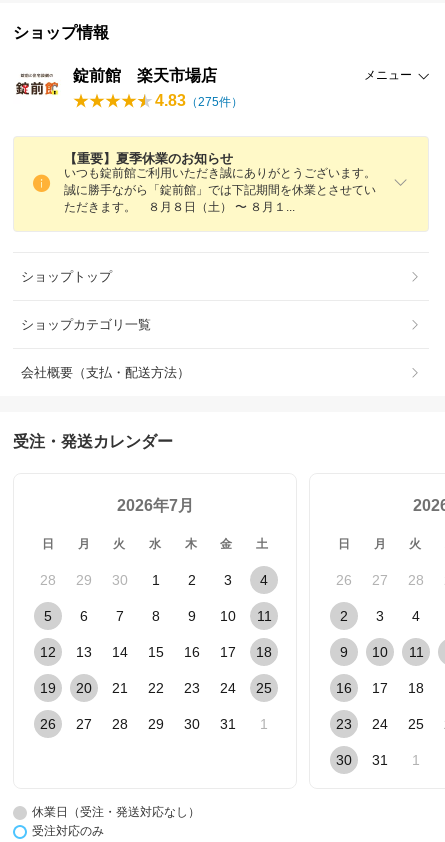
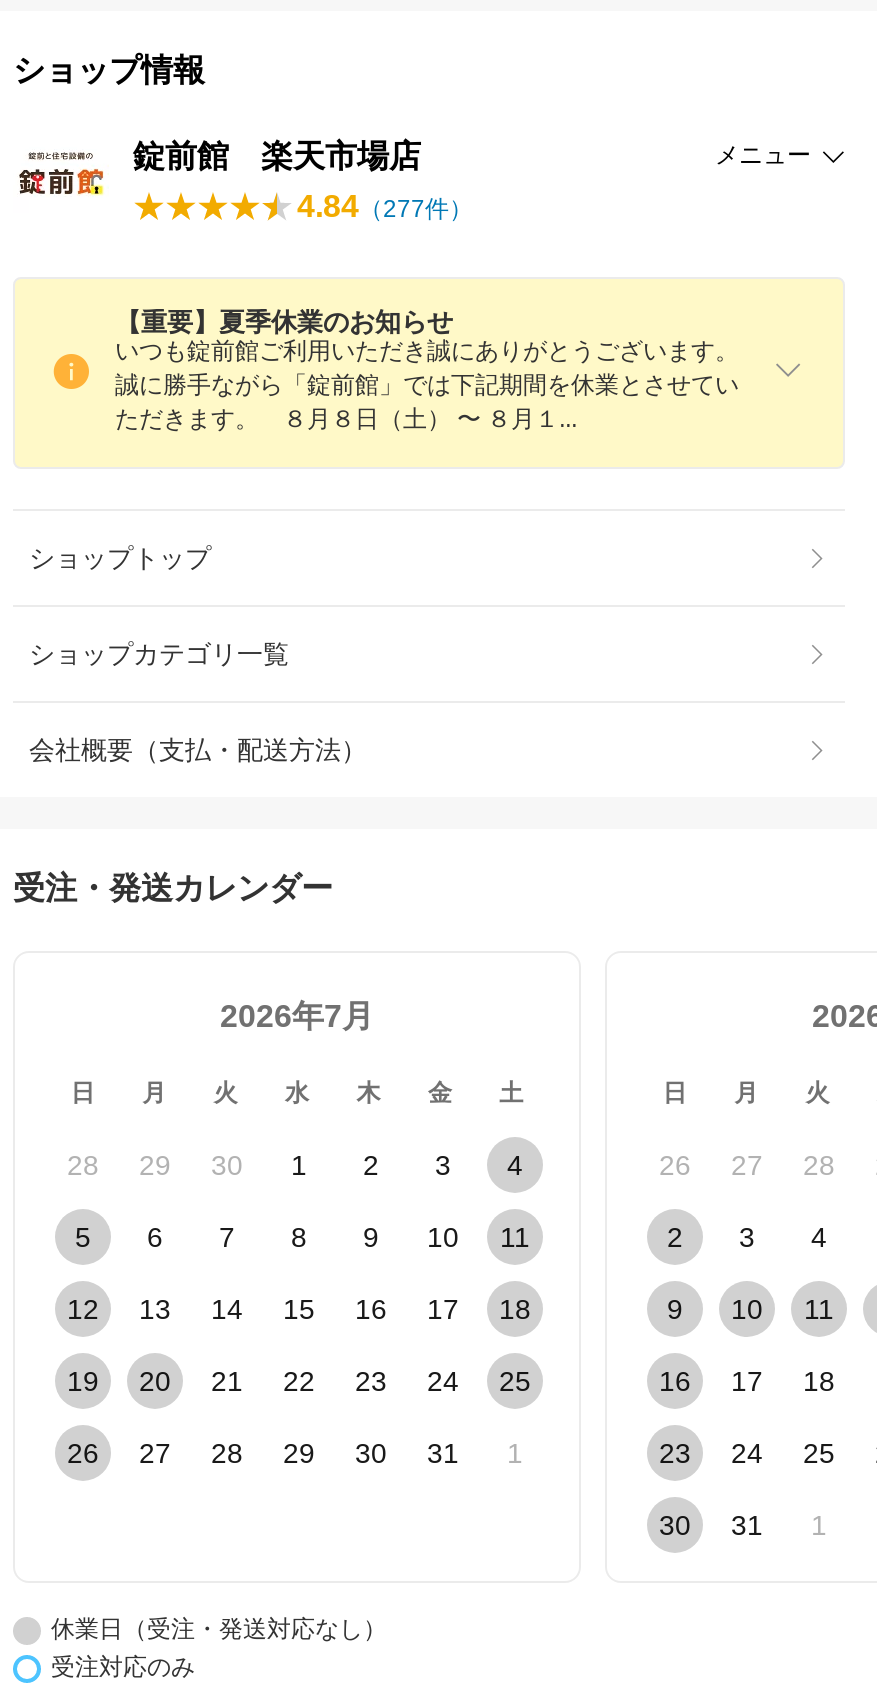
[155,92,243,109] 4.83（275件） -> [297,189,473,223] 4.84（277件）

